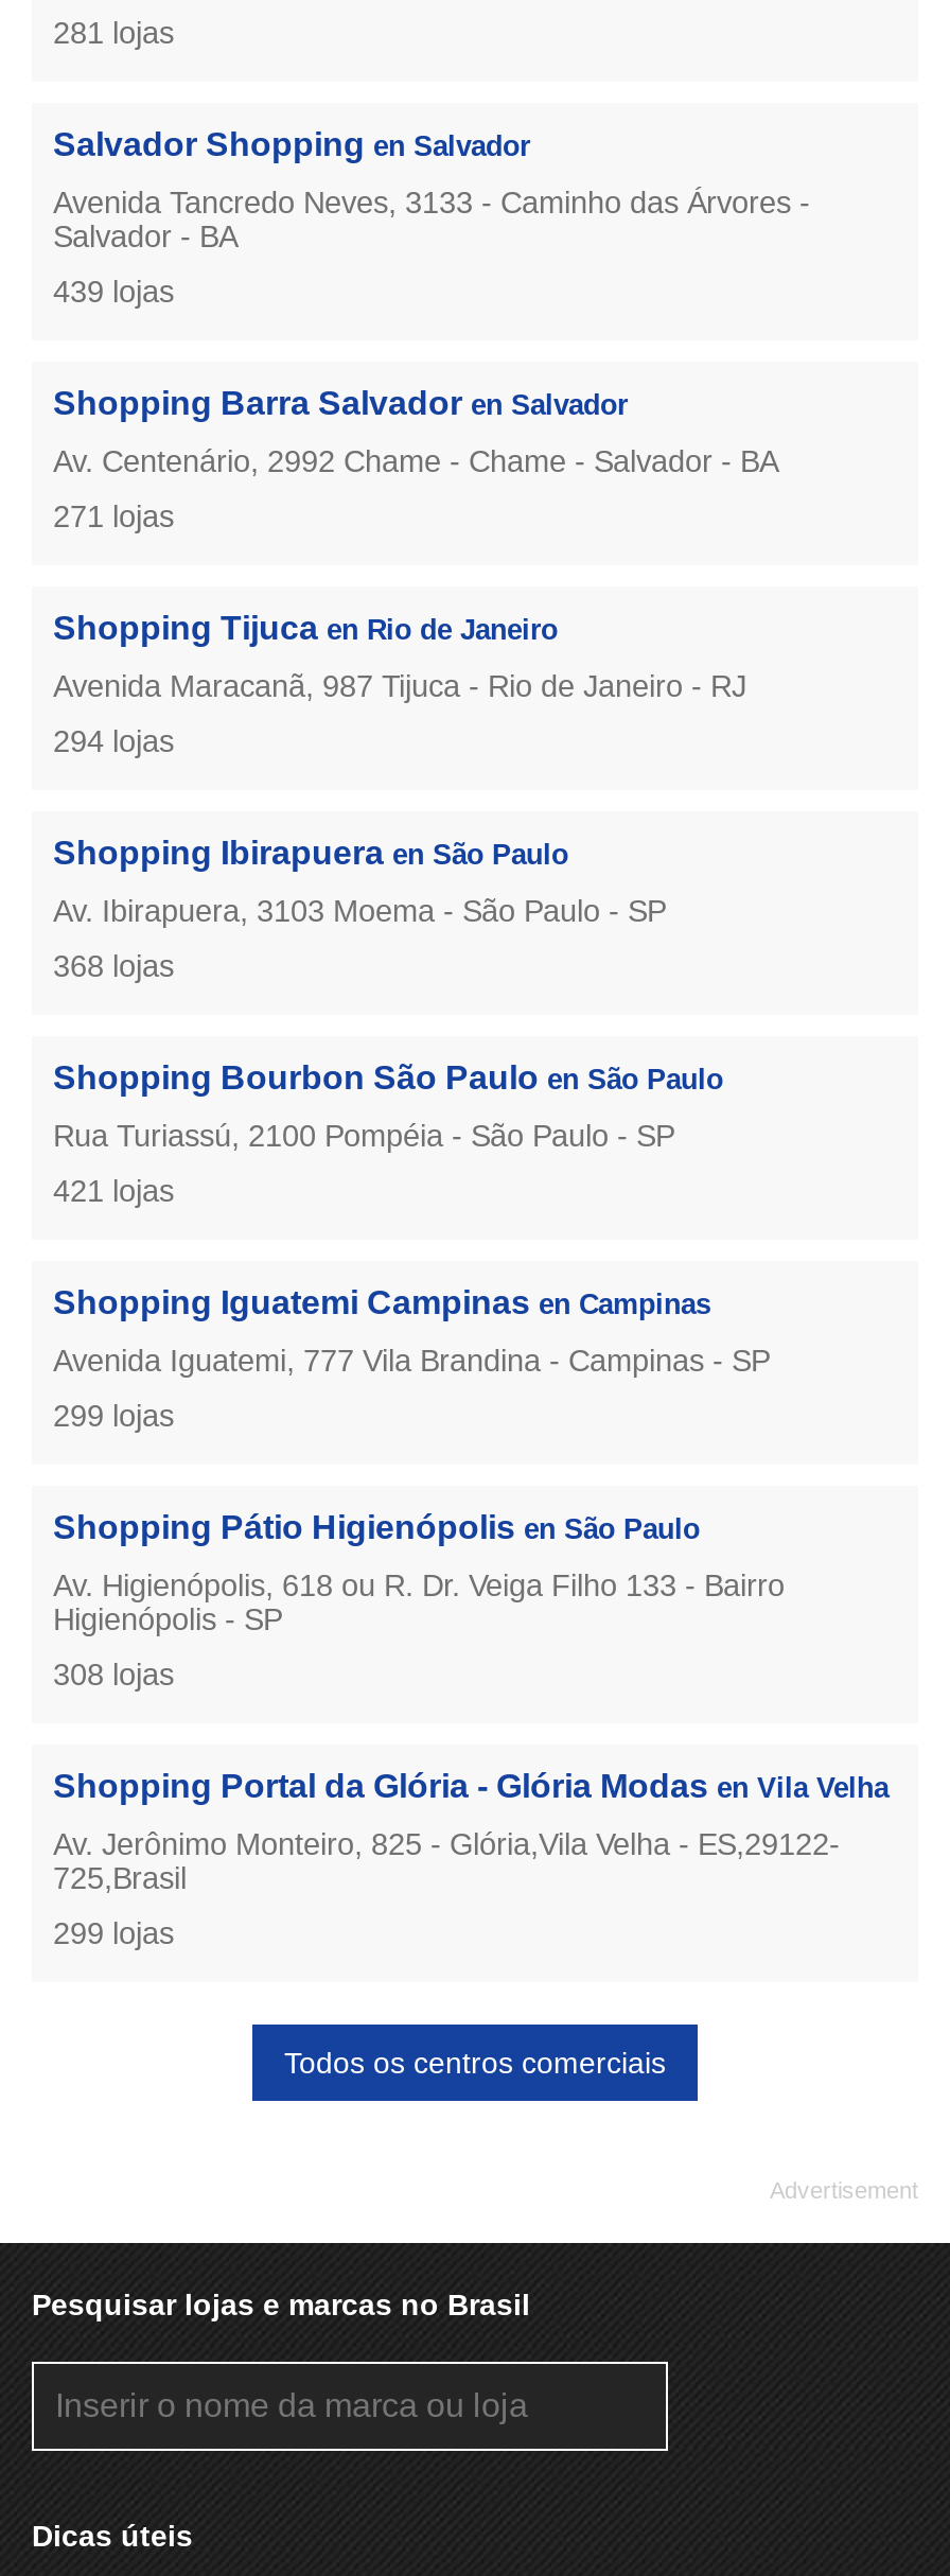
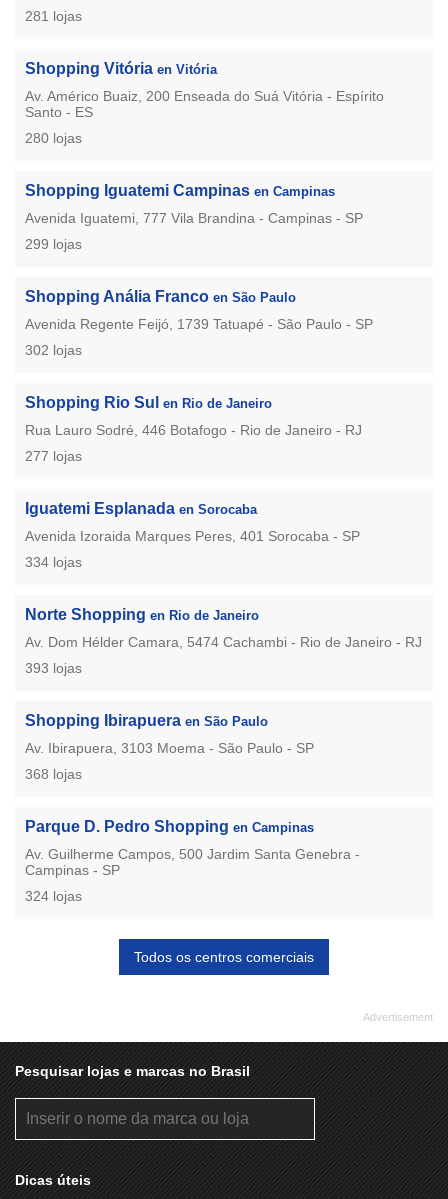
[53,126,810,1208] Salvador Shopping en Salvador | Avenida Tancredo Neves, 3133 - Caminho das Árvores - | Salvador - BA | 439 lojas | Shopping Barra Salvador en Salvador | Av. Centenário, 2992 Chame - Chame - Salvador - BA | 271 lojas | Shopping Tijuca en Rio de Janeiro | Avenida Maracanã, 987 Tijuca - Rio de Janeiro - RJ | 294 lojas | Shopping Bourbon São Paulo en São Paulo | Rua Turiassú, 2100 Pompéia - São Paulo - SP | 421 lojas -> [25,60,384,146] Shopping Vitória en Vitória | Av. Américo Buaiz, 200 Enseada do Suá Vitória - Espírito | Santo - ES | 280 lojas
moved [53,834,666,983] -> [25,712,314,782]: Shopping Ibirapuera en São Paulo | Av. Ibirapuera, 3103 Moema - São Paulo - SP | 368 lojas
moved [53,1284,770,1433] -> [25,182,363,252]: Shopping Iguatemi Campinas en Campinas | Avenida Iguatemi, 777 Vila Brandina - Campinas - SP | 299 lojas
[53,1509,889,1950] Shopping Pátio Higienópolis en São Paulo | Av. Higienópolis, 618 ou R. Dr. Veiga Filho 133 - Bairro | Higienópolis - SP | 308 lojas | Shopping Portal da Glória - Glória Modas en Vila Velha | Av. Jerônimo Monteiro, 825 - Glória,Vila Velha - ES,29122- | 725,Brasil | 299 lojas -> [25,288,422,904] Shopping Anália Franco en São Paulo | Avenida Regente Feijó, 1739 Tatuapé - São Paulo - SP | 302 lojas | Shopping Rio Sul en Rio de Janeiro | Rua Lauro Sodré, 446 Botafogo - Rio de Janeiro - RJ | 277 lojas | Iguatemi Esplanada en Sorocaba | Avenida Izoraida Marques Peres, 401 Sorocaba - SP | 334 lojas | Norte Shopping en Rio de Janeiro | Av. Dom Hélder Camara, 5474 Cachambi - Rio de Janeiro - RJ | 393 lojas | Parque D. Pedro Shopping en Campinas | Av. Guilherme Campos, 500 Jardim Santa Genebra - | Campinas - SP | 324 lojas

